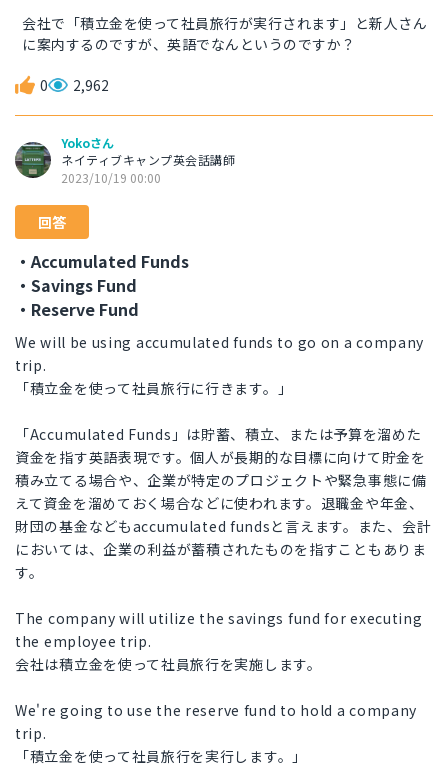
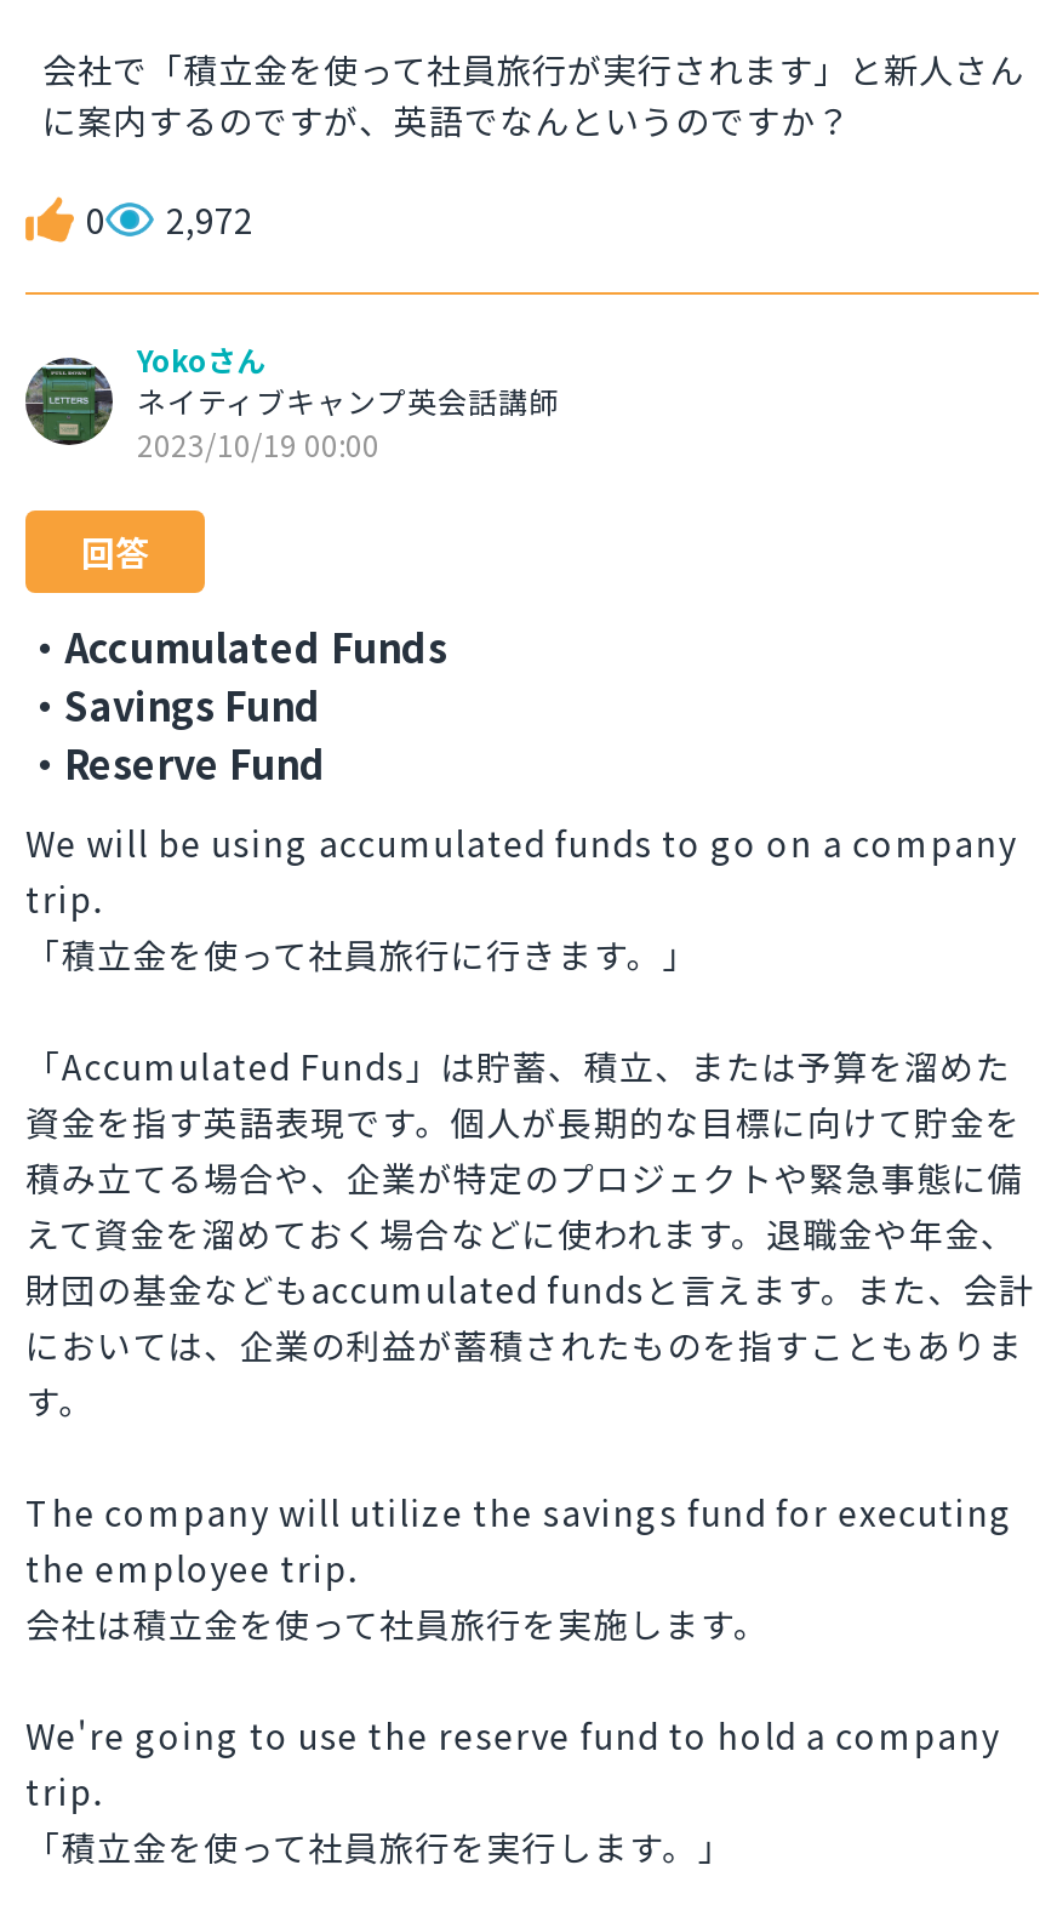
[40,75,109,95] 0 2,962 -> [86,196,253,245] 0 2,972

